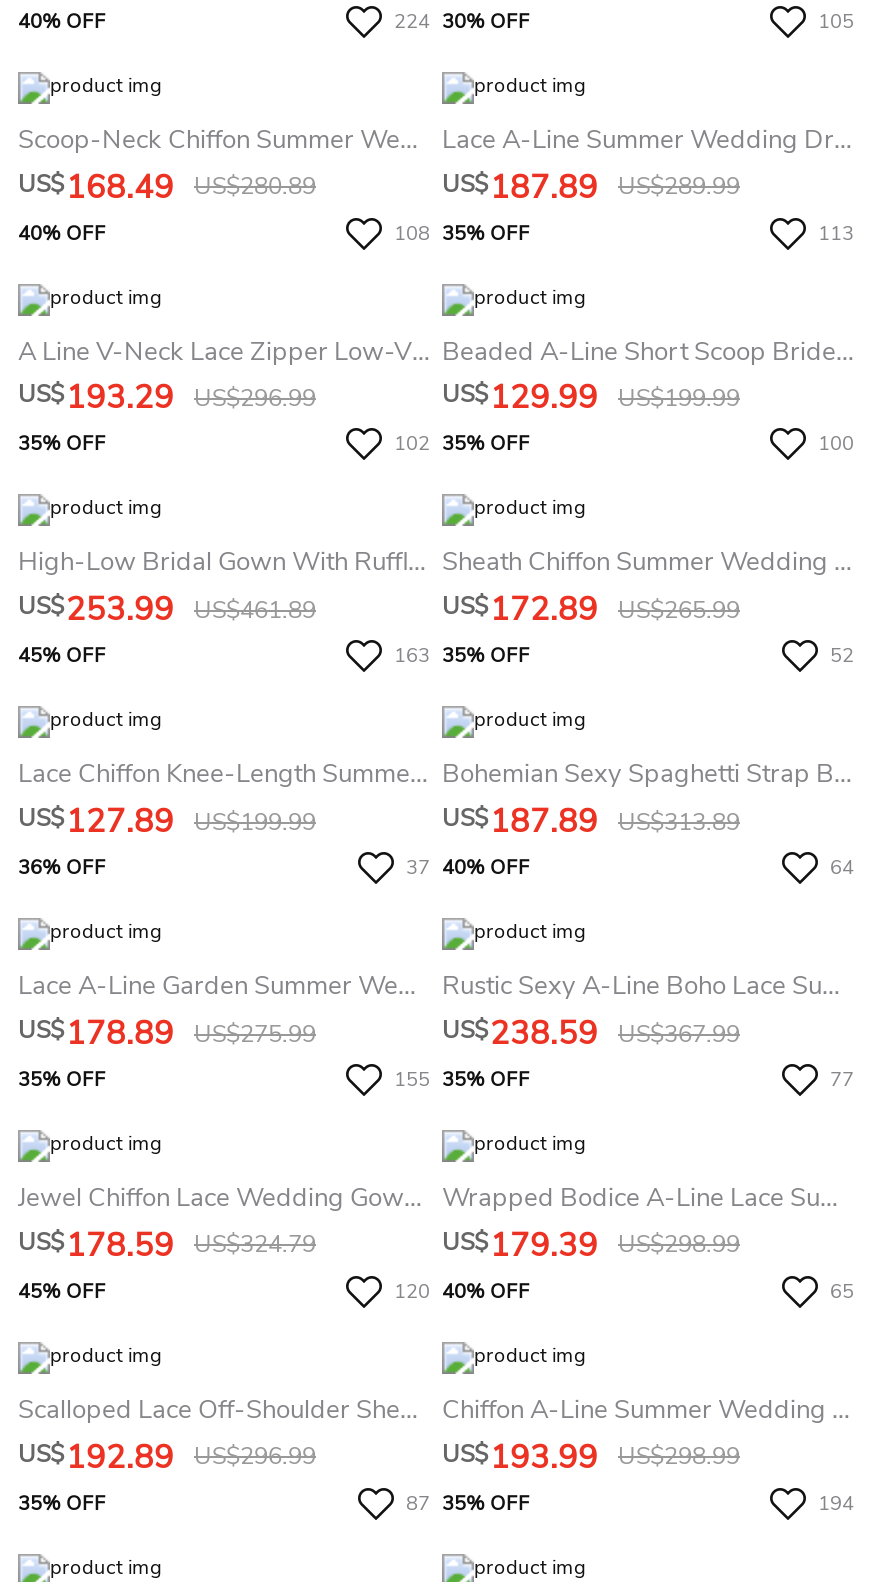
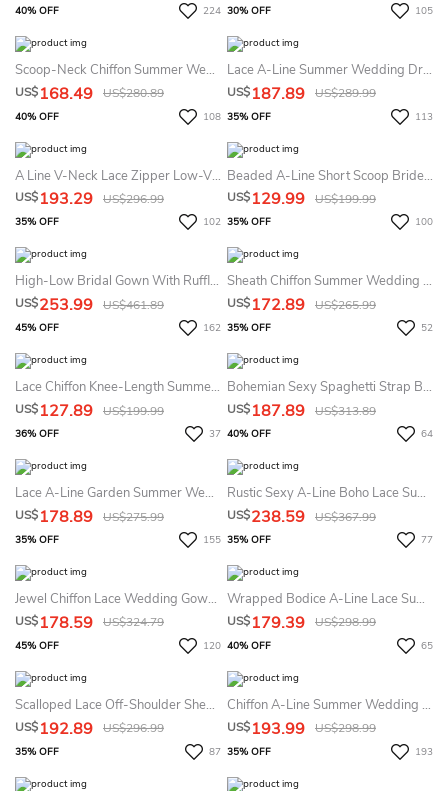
[394,643,530,671] 163 35% OFF -> [203,321,271,335] 162 35% OFF
[818,1490,854,1518] 194 -> [415,745,433,759] 193

